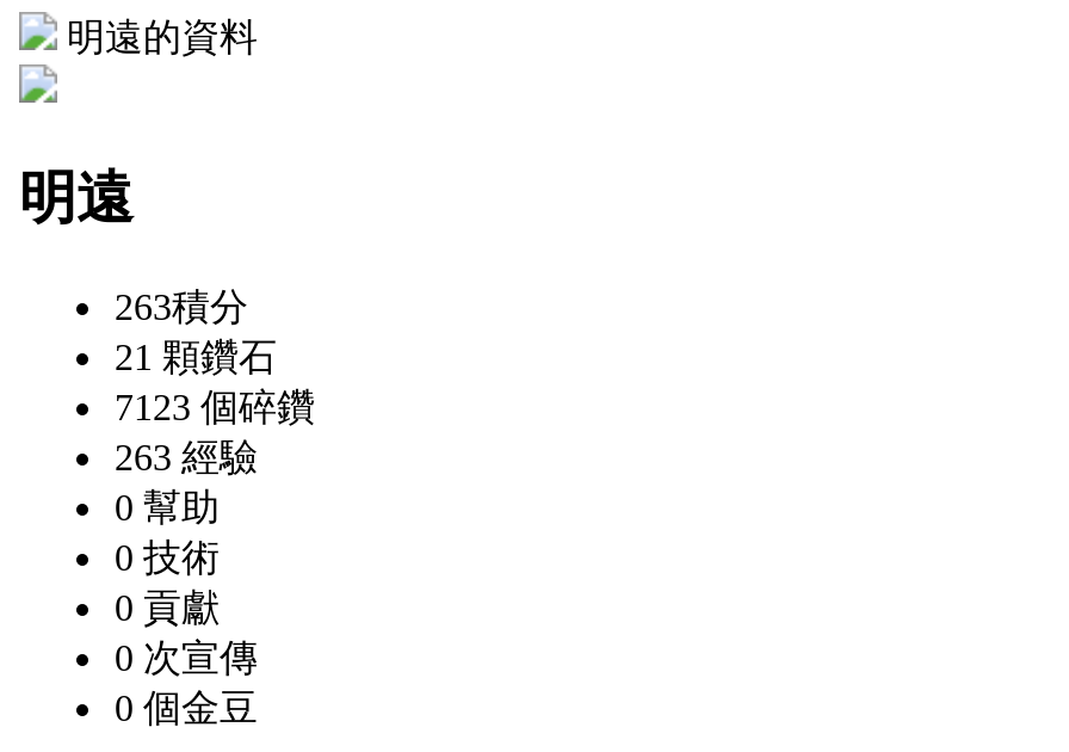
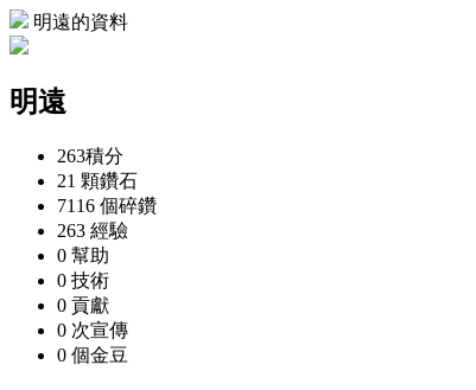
[115,386,315,427] 7123 個碎鑽 -> [57,195,157,216] 7116 個碎鑽

